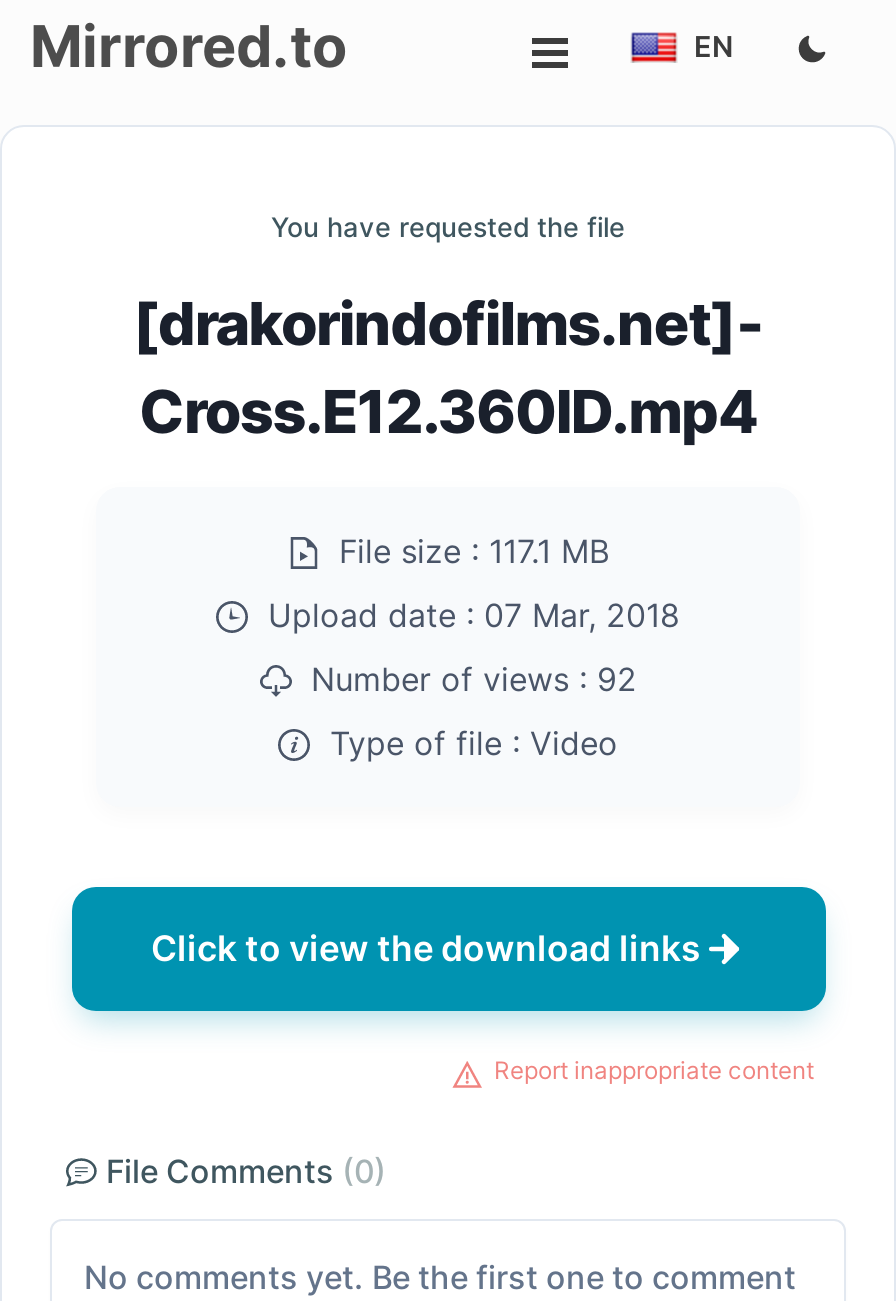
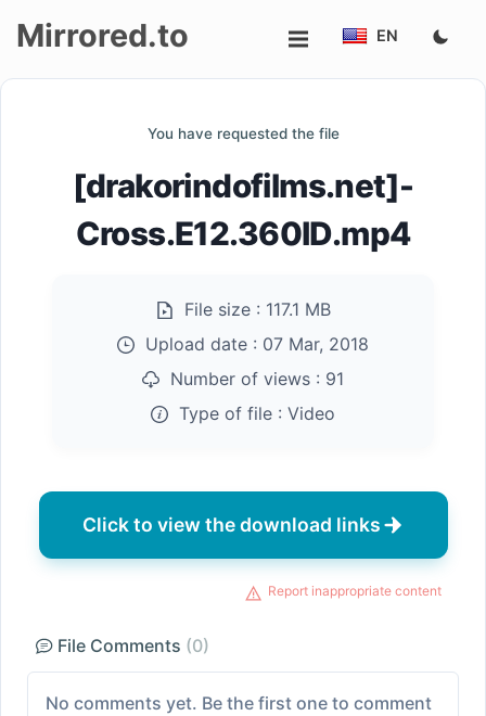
[291,659,637,699] Number of views : 92 -> [159,368,344,389] Number of views : 91

